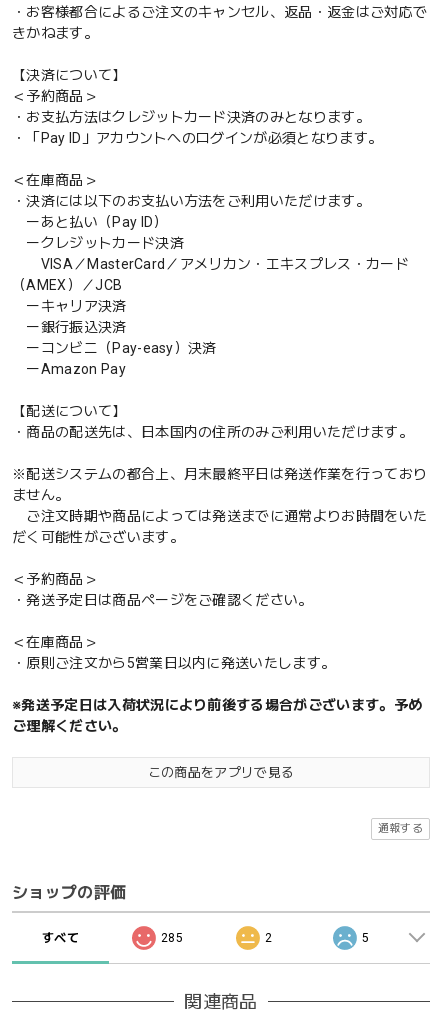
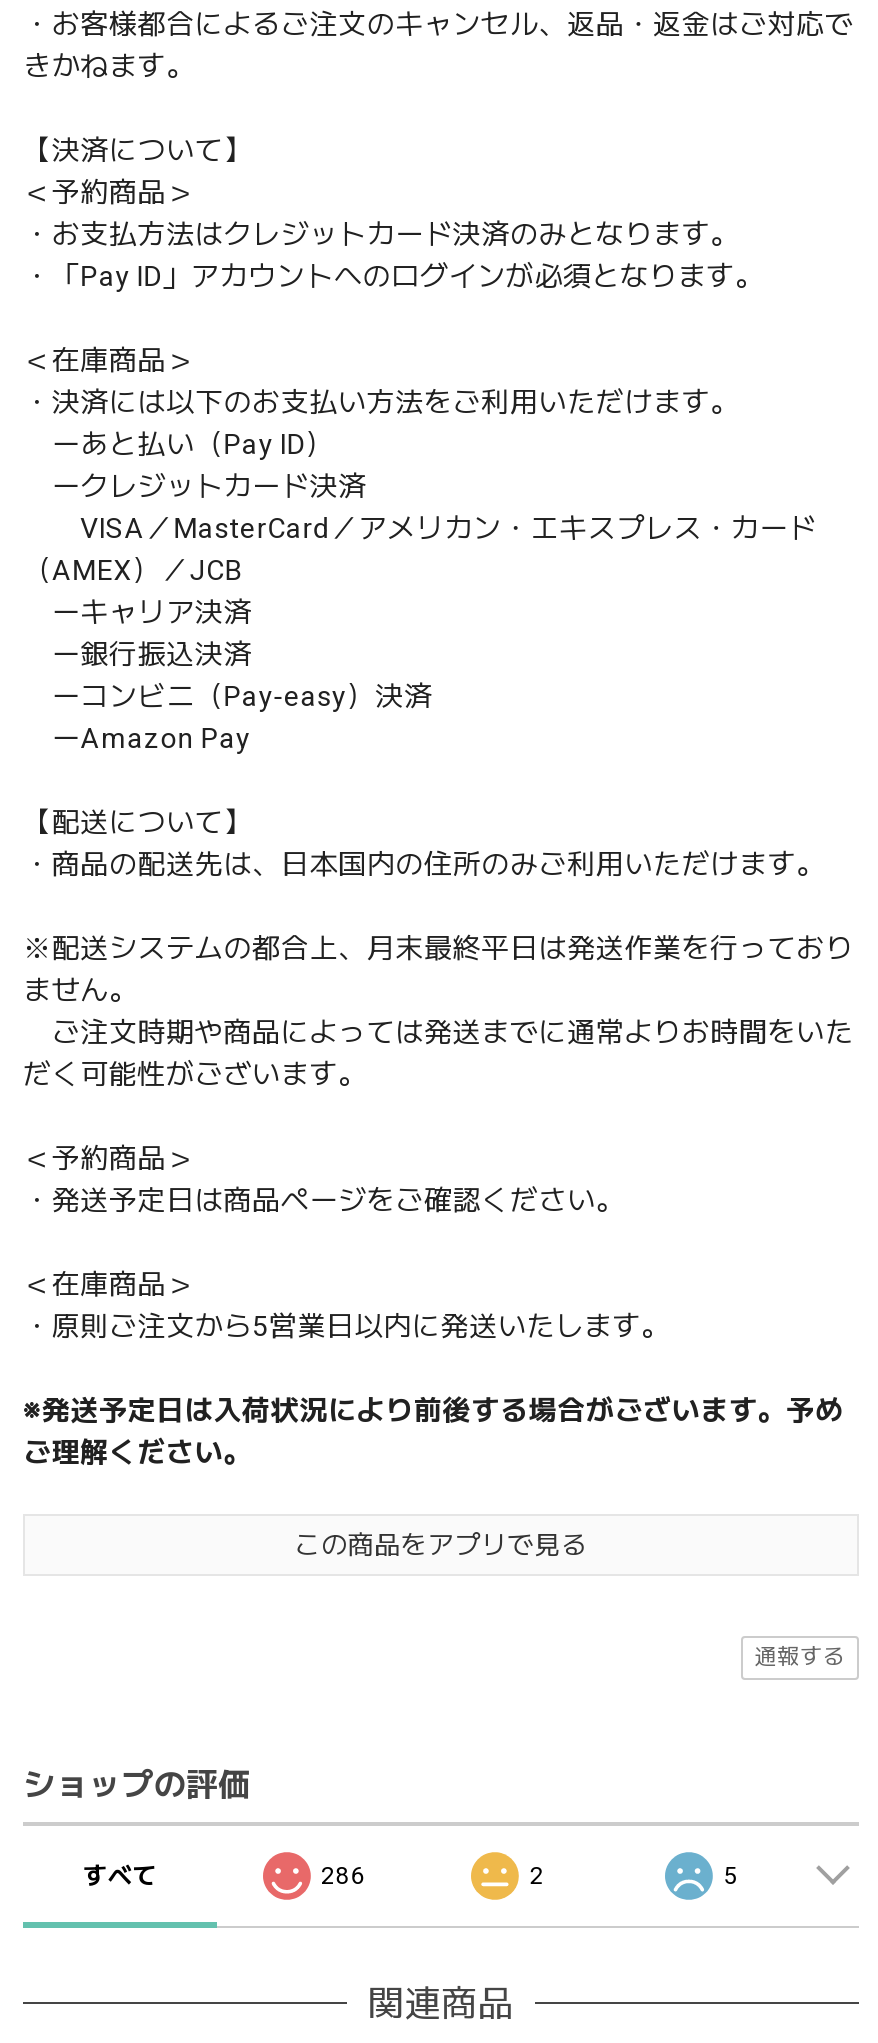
[161,931,183,945] 285 -> [321,1861,365,1889] 286

